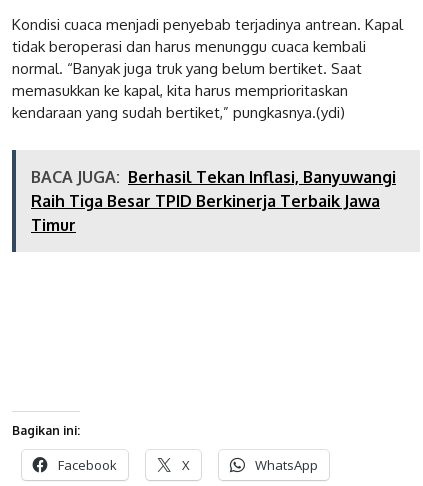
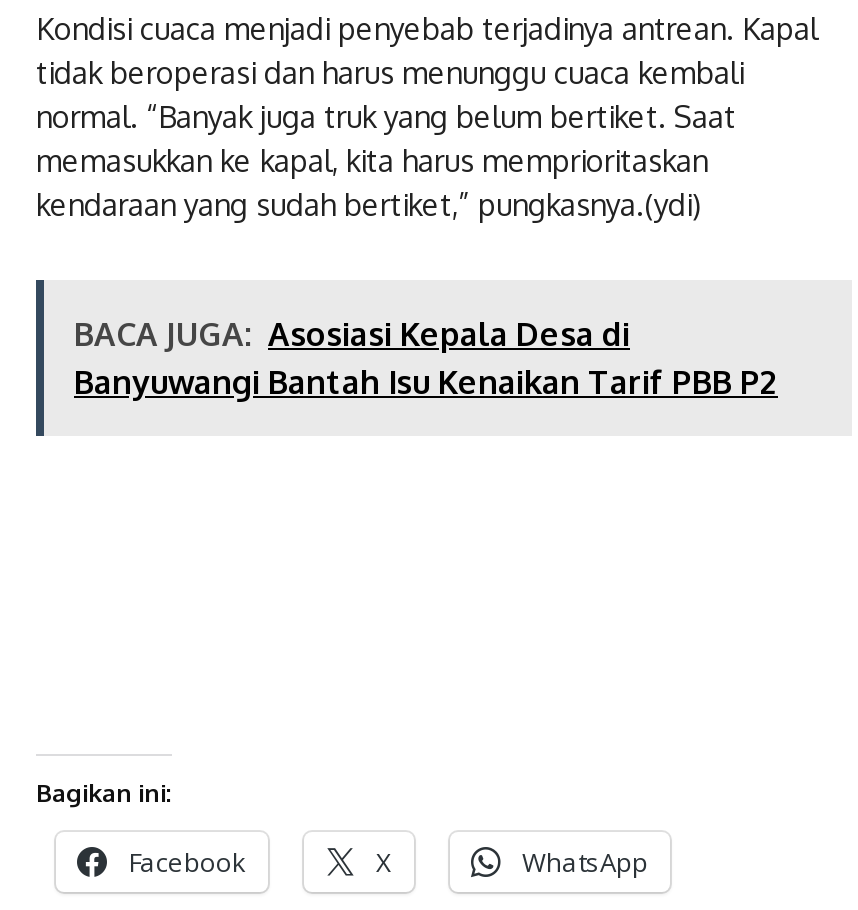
[31,167,396,235] BACA JUGA: Berhasil Tekan Inflasi, Banyuwangi | Raih Tiga Besar TPID Berkinerja Terbaik Jawa | Timur -> [74,314,778,402] BACA JUGA: Asosiasi Kepala Desa di | Banyuwangi Bantah Isu Kenaikan Tarif PBB P2

